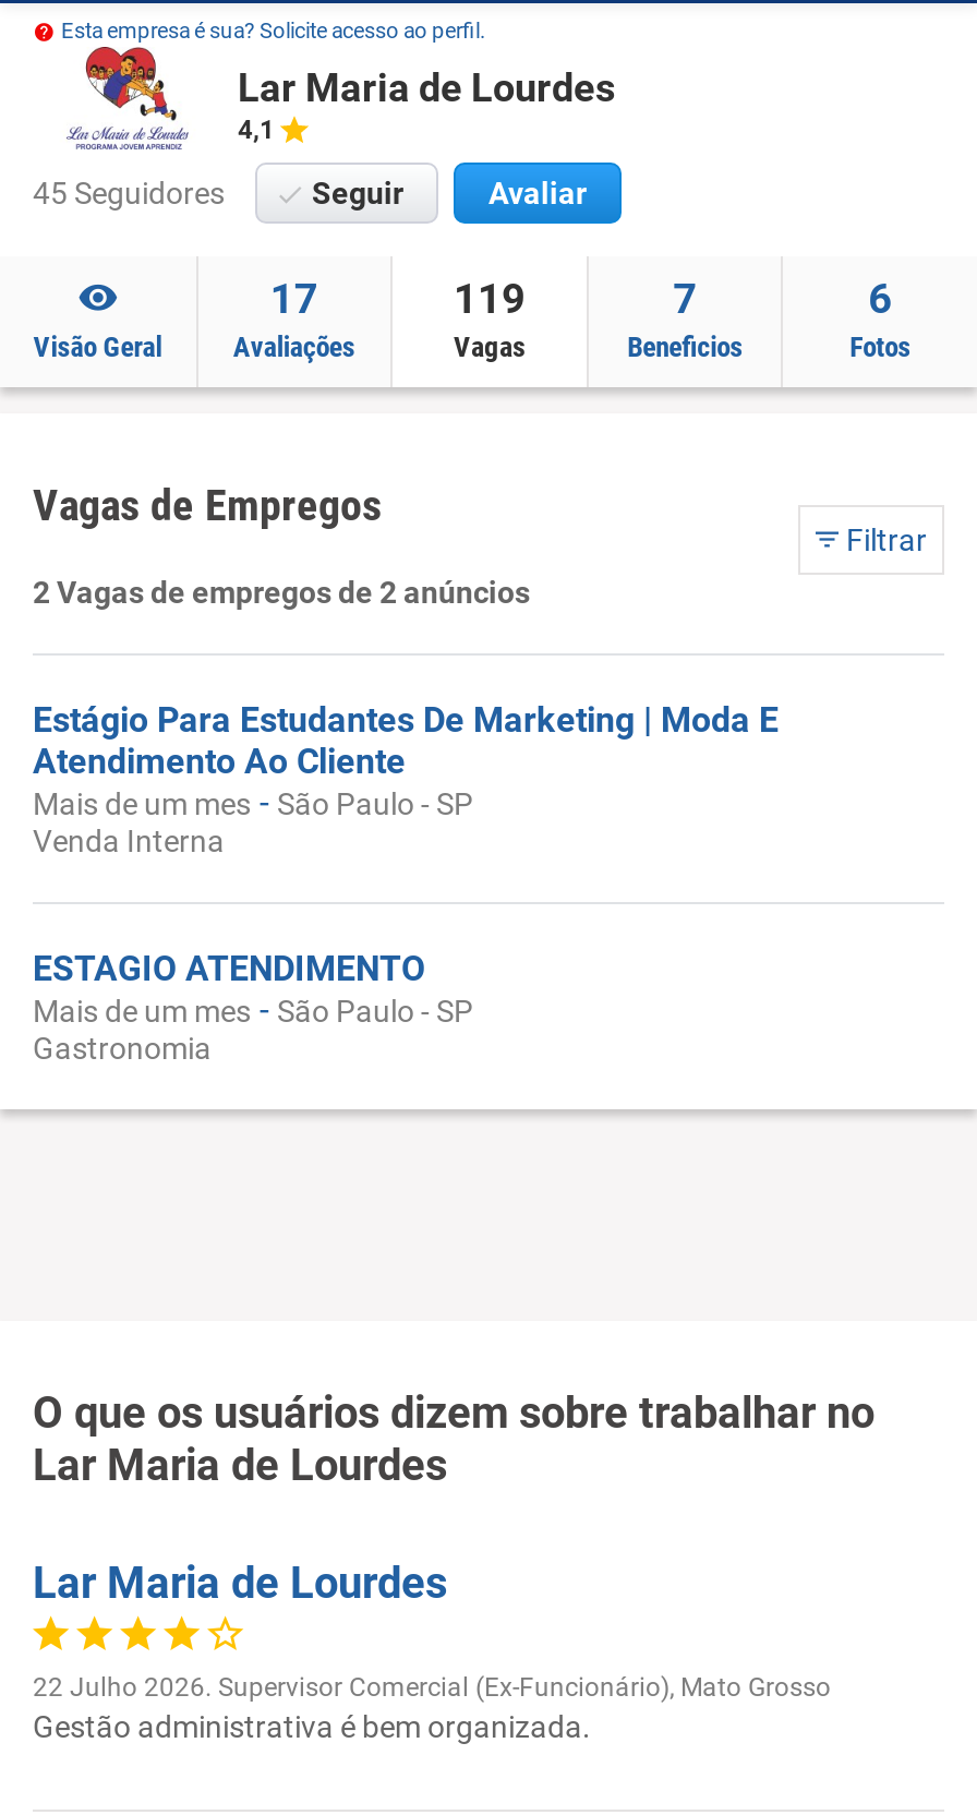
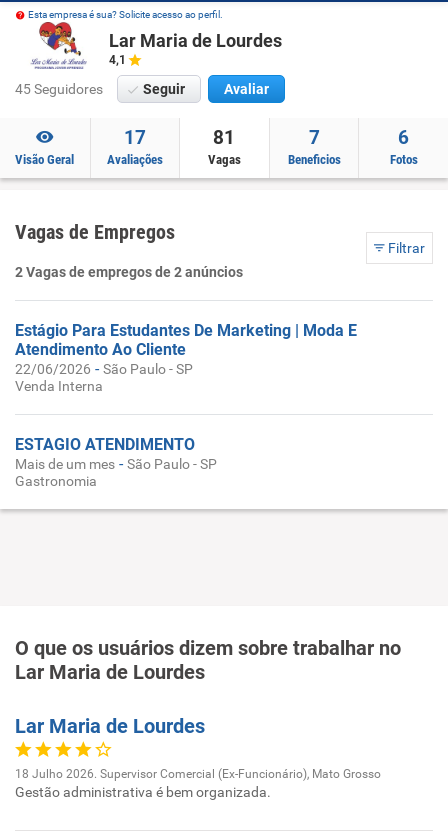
[454,274,526,324] 119 -> [213,126,235,149] 81
[33,782,473,824] Mais de um mes - São Paulo - SP -> [15,359,193,378] 22/06/2026 - São Paulo - SP
[33,1672,831,1703] 22 Julho 2026. Supervisor Comercial (Ex-Funcionário), Mato Grosso -> [15,767,381,781] 18 Julho 2026. Supervisor Comercial (Ex-Funcionário), Mato Grosso

